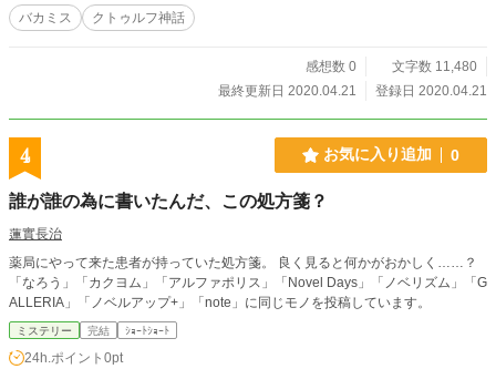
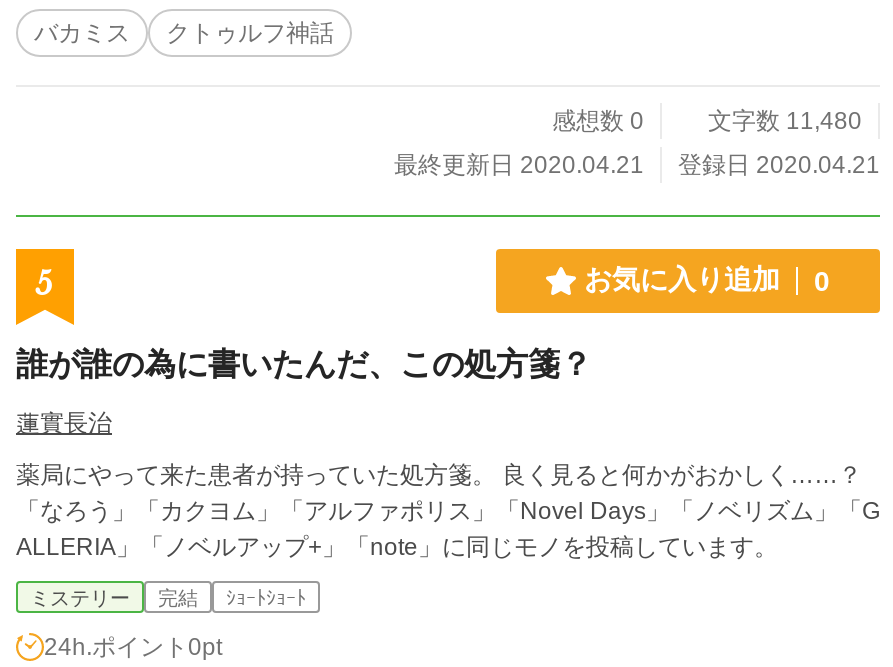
[20,145,30,167] 4 -> [35,263,55,303] 5

